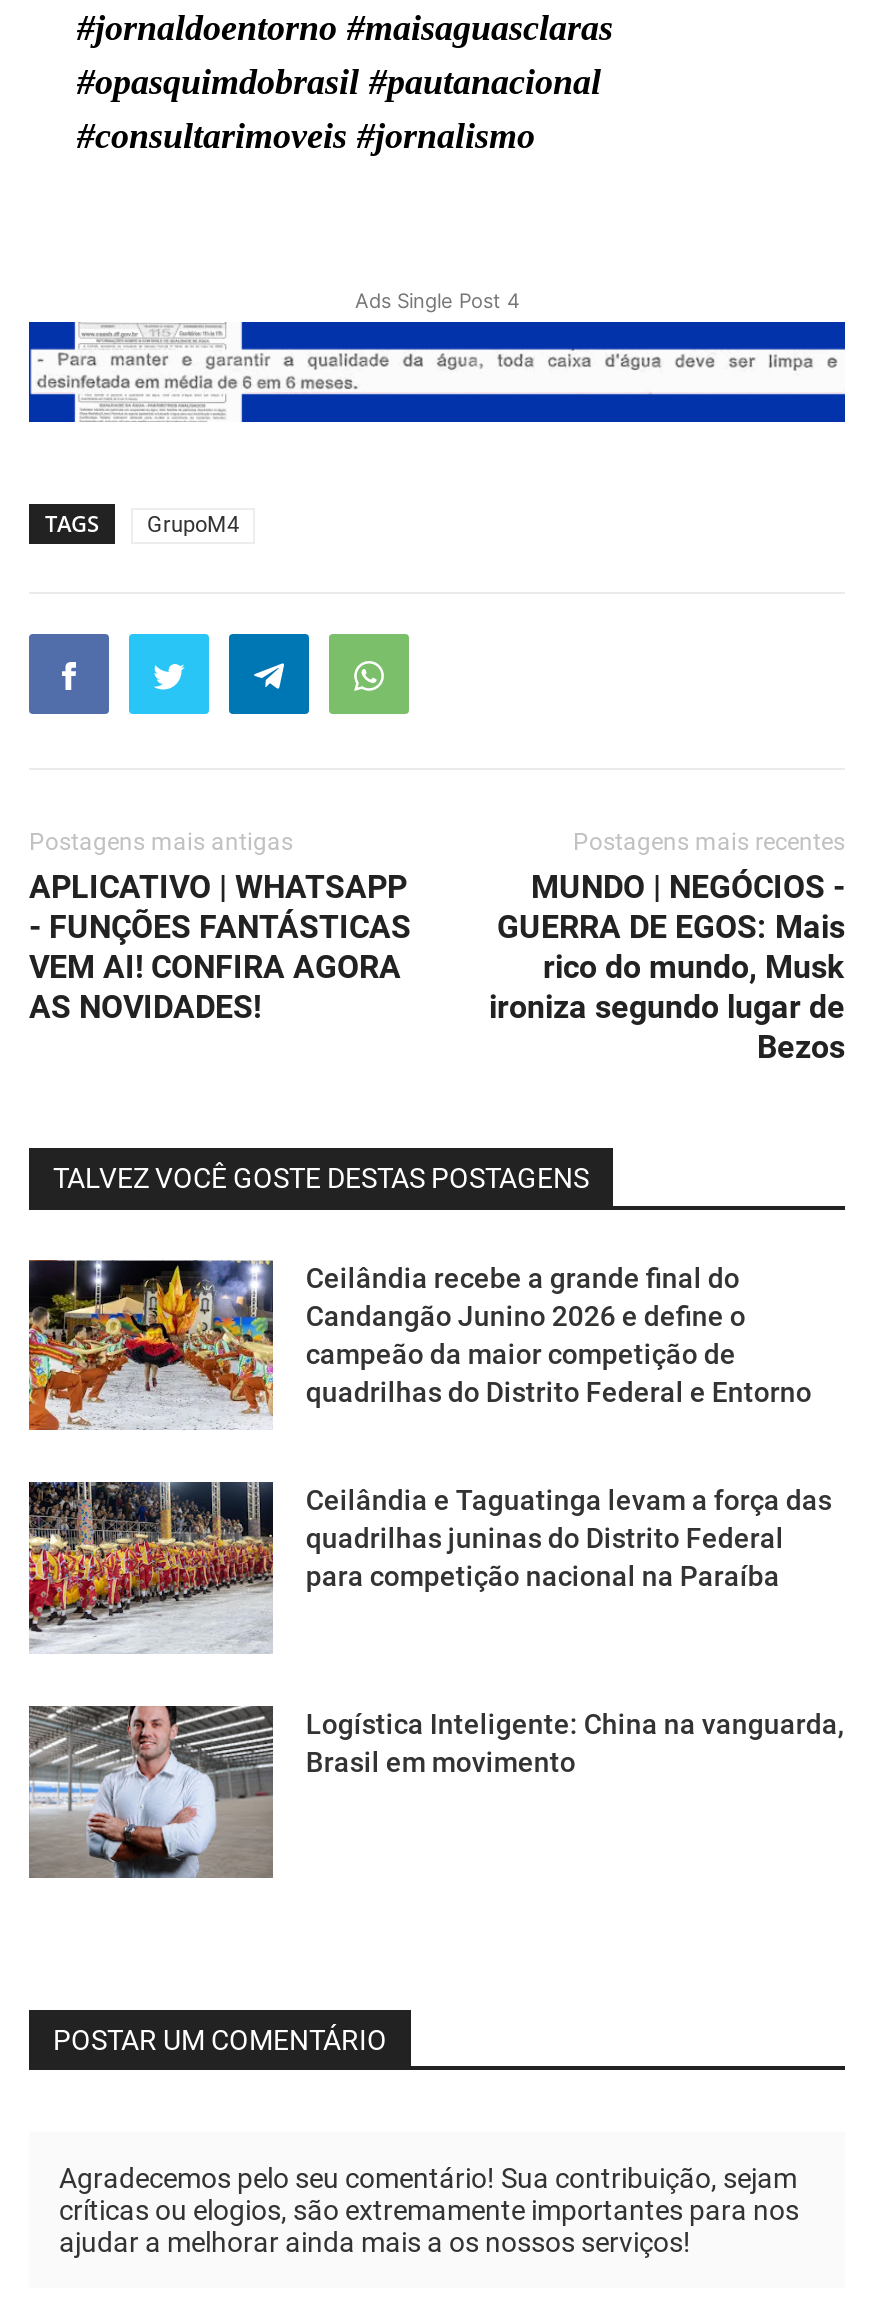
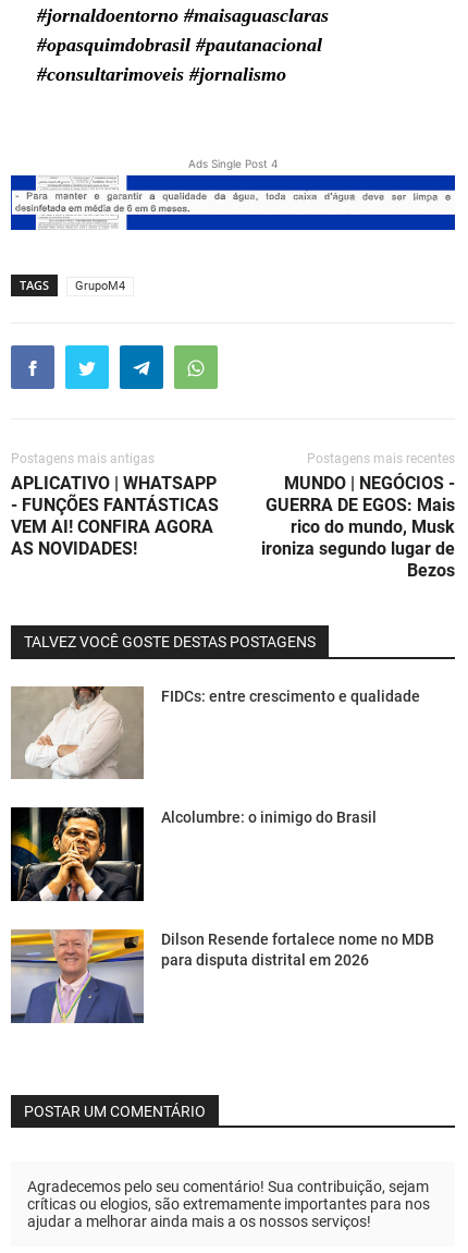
[27,1258,812,1432] [image] | Ceilândia recebe a grande final do | Candangão Junino 2026 e define o | campeão da maior competição de | quadrilhas do Distrito Federal e Entorno -> [11,685,421,780] [image] | FIDCs: entre crescimento e qualidade
[27,1480,832,1654] [image] | Ceilândia e Taguatinga levam a força das | quadrilhas juninas do Distrito Federal | para competição nacional na Paraíba -> [10,806,377,902] [image] | Alcolumbre: o inimigo do Brasil
[27,1704,844,1880] [image] | Logística Inteligente: China na vanguarda, | Brasil em movimento -> [10,928,435,1024] [image] | Dilson Resende fortalece nome no MDB | para disputa distrital em 2026

